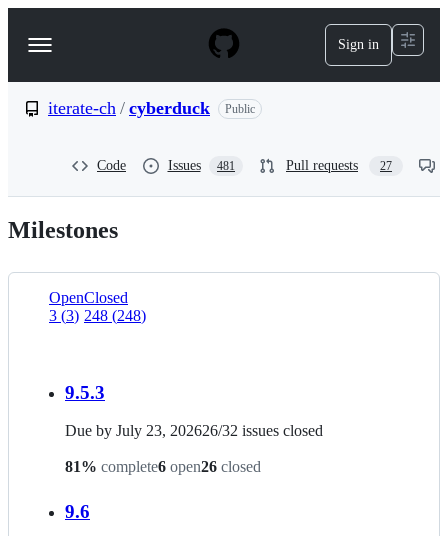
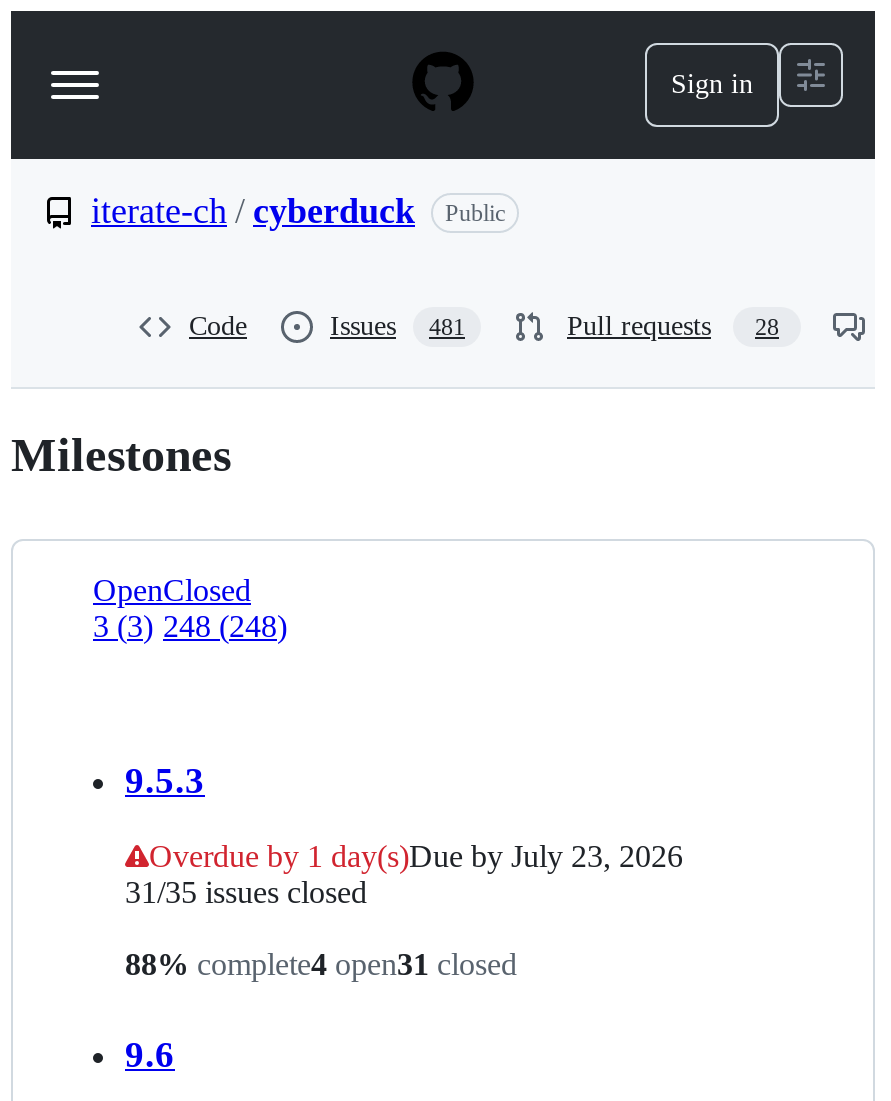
[286,158,392,173] Pull requests 27 -> [567,311,779,341] Pull requests 28
[65,422,323,439] Due by July 23, 202626/32 issues closed -> [125,839,683,909] Overdue by 1 day(s)Due by July 23, 2026 | 31 / 35 issues closed
[65,458,261,475] 81% complete6 open26 closed -> [125,947,517,981] 88% complete4 open31 closed

